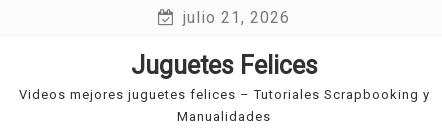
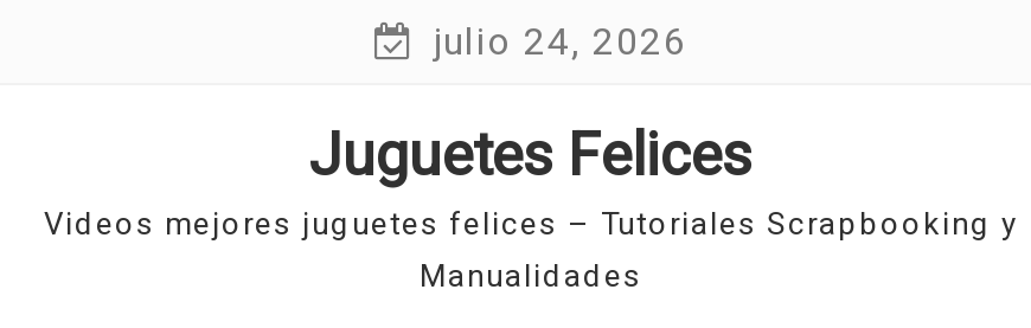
[178,8,290,27] julio 21, 2026 -> [422,19,687,64] julio 24, 2026

